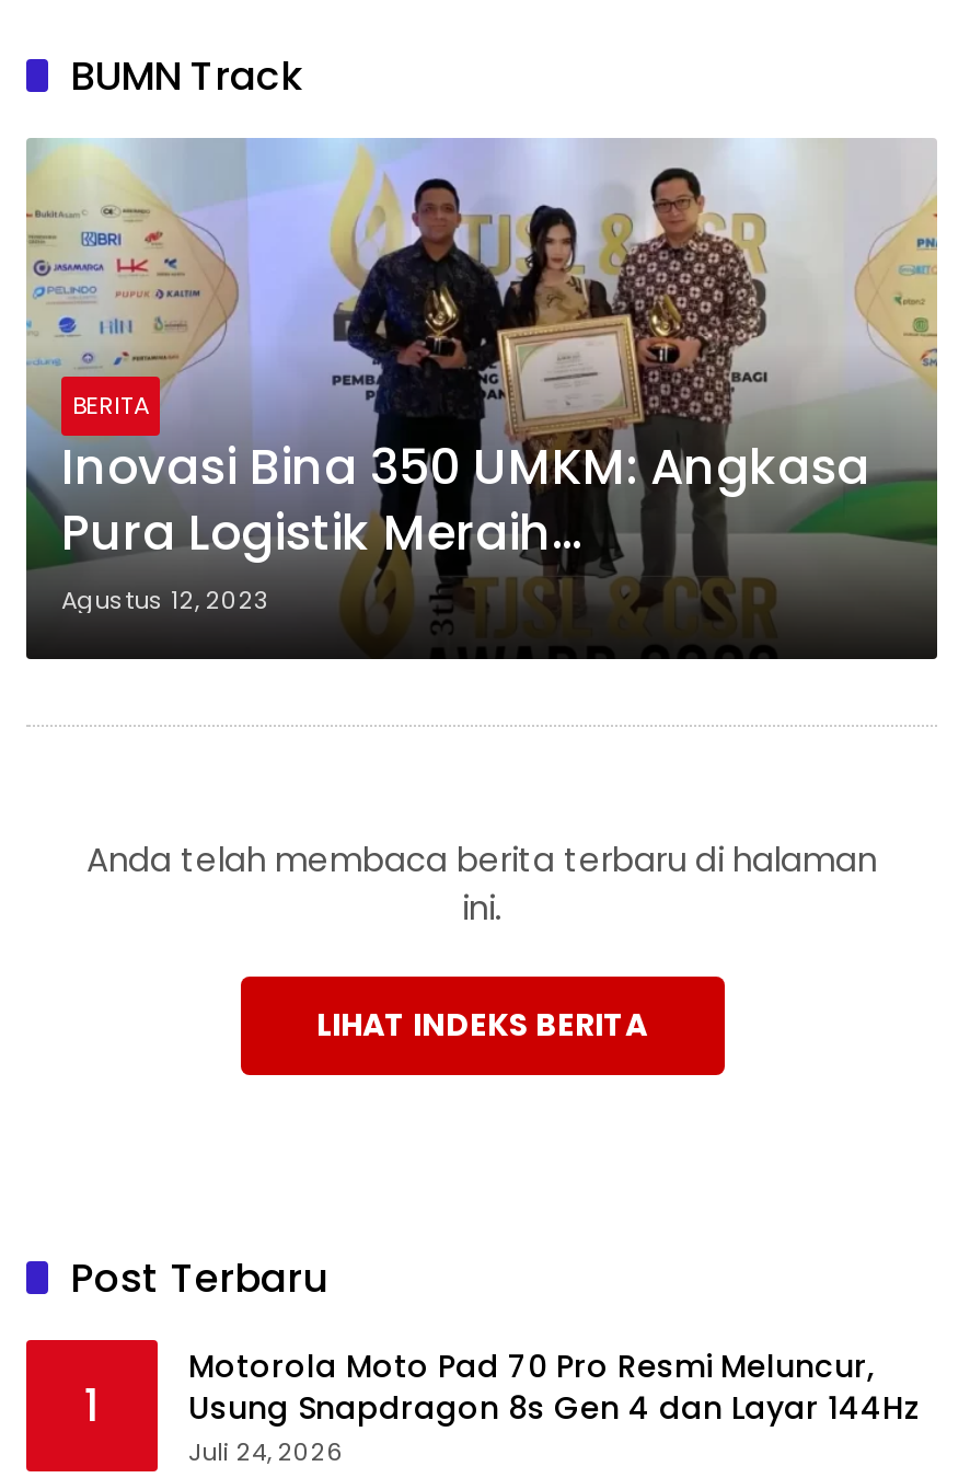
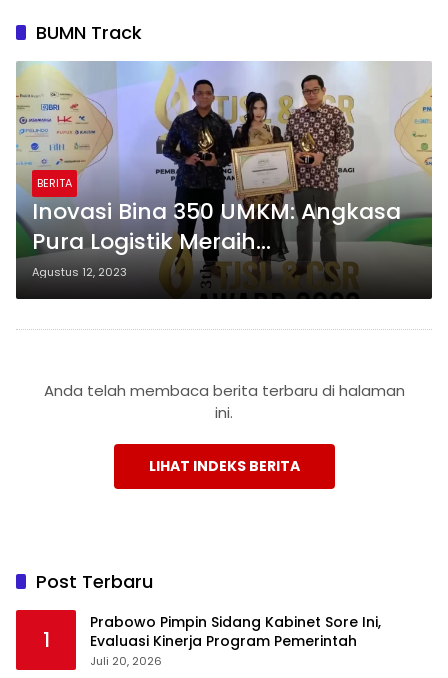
[188,1344,920,1469] Motorola Moto Pad 70 Pro Resmi Meluncur, | Usung Snapdragon 8s Gen 4 dan Layar 144Hz | Juli 24, 2026 -> [90,612,381,669] Prabowo Pimpin Sidang Kabinet Sore Ini, | Evaluasi Kinerja Program Pemerintah | Juli 20, 2026

